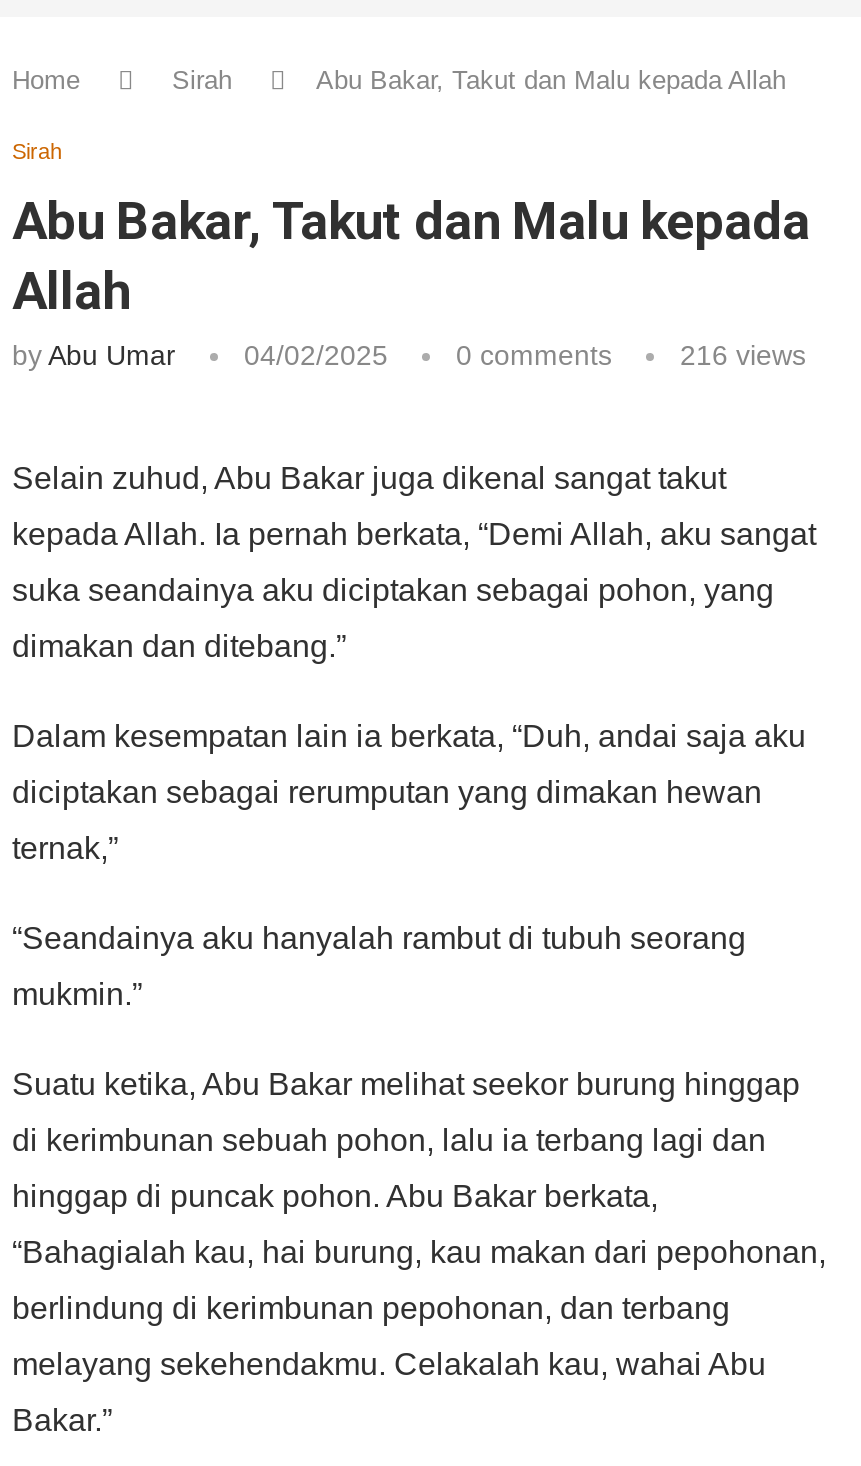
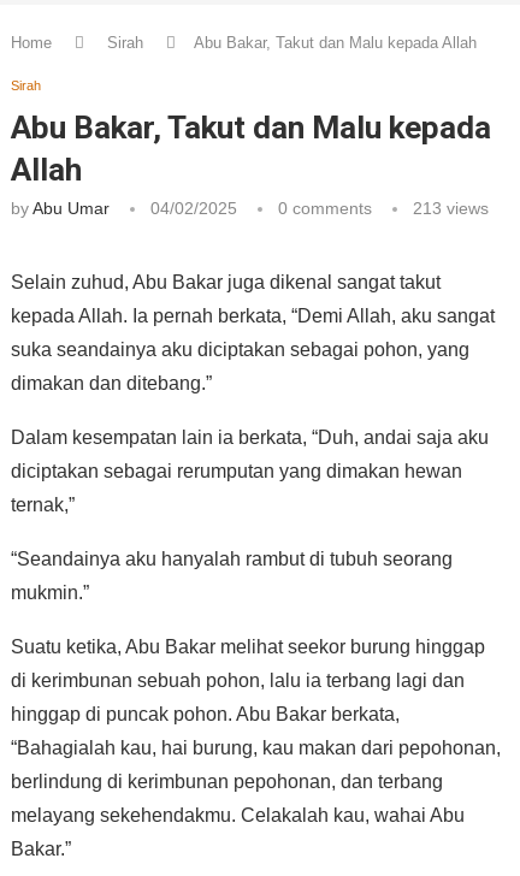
[680,339,806,371] 216 views -> [413,198,489,218] 213 views

